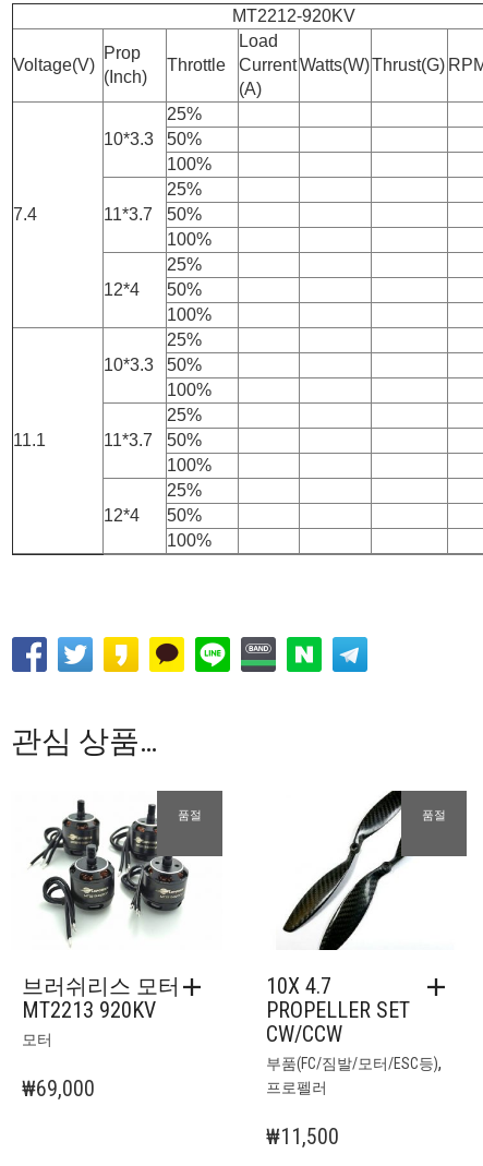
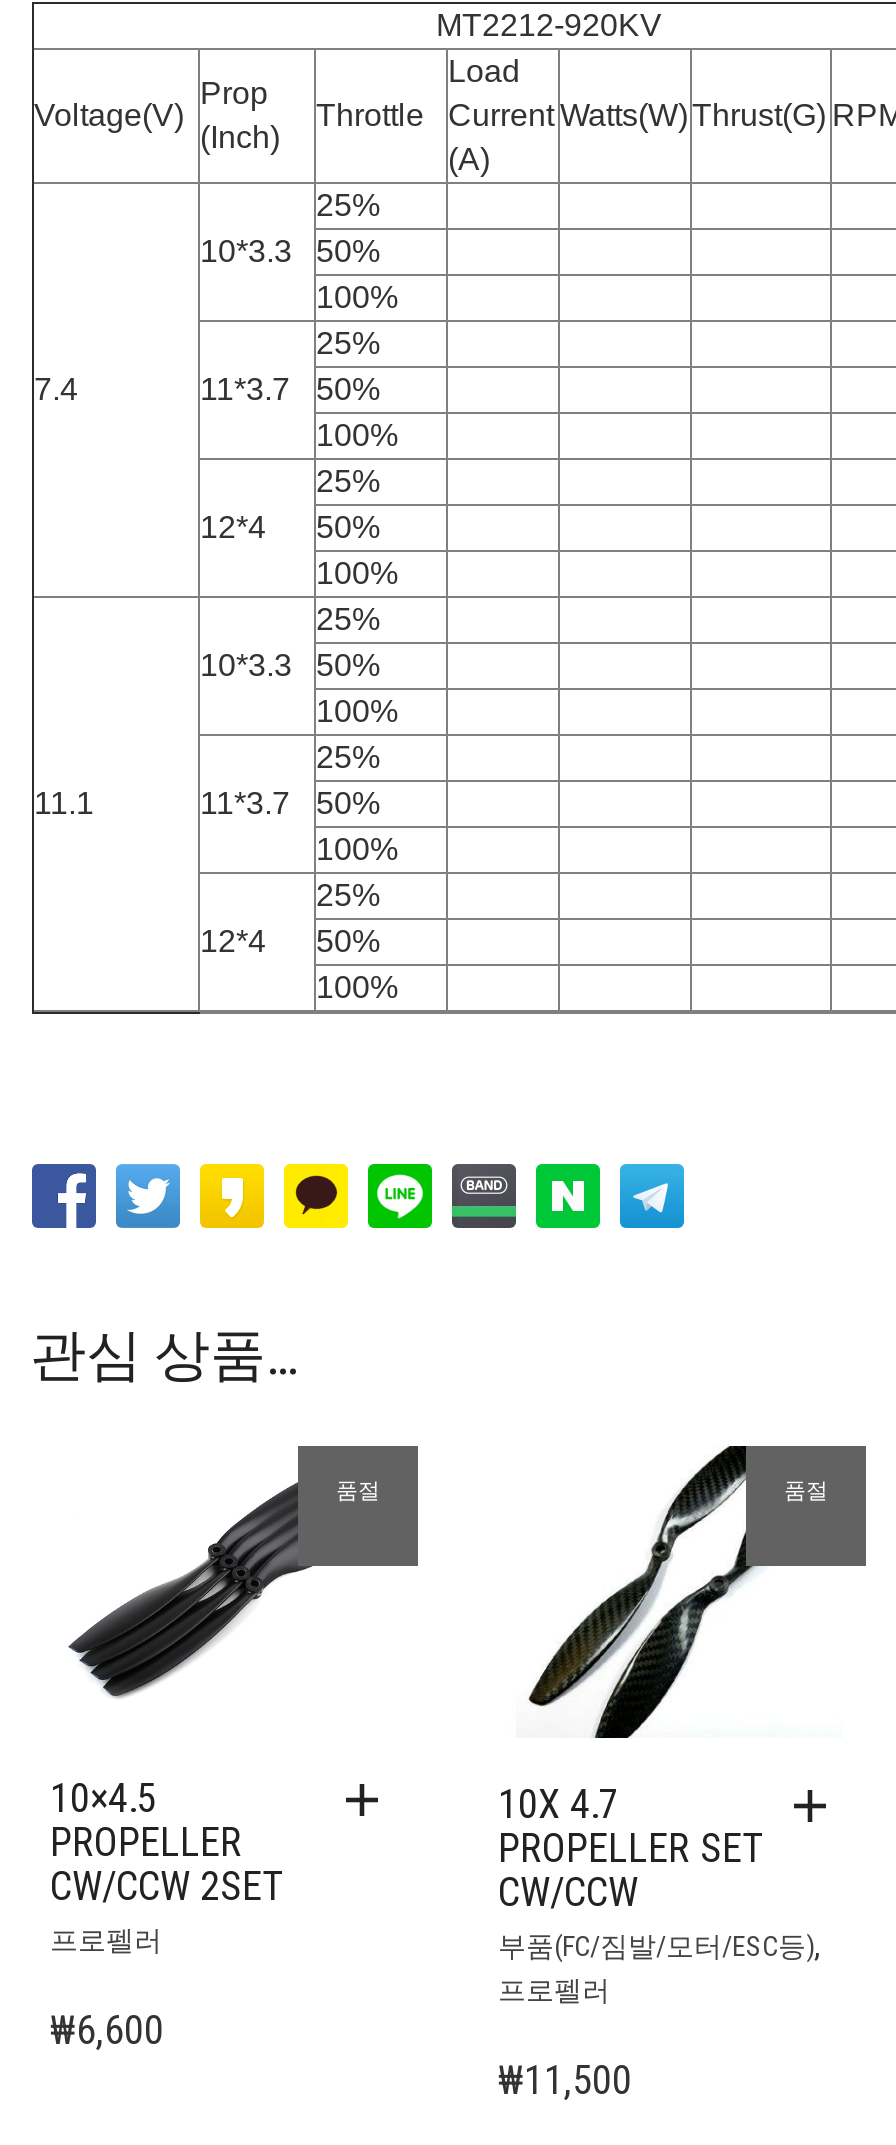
[22,798,190,1048] [image] | 브러쉬리스 모터 | MT2213 920KV | 모터 -> [50,1464,356,1955] [image] | 10×4.5 | PROPELLER | CW/CCW 2SET | 프로펠러
[22,1076,95,1102] ₩69,000 -> [50,2005,164,2053] ₩6,600

